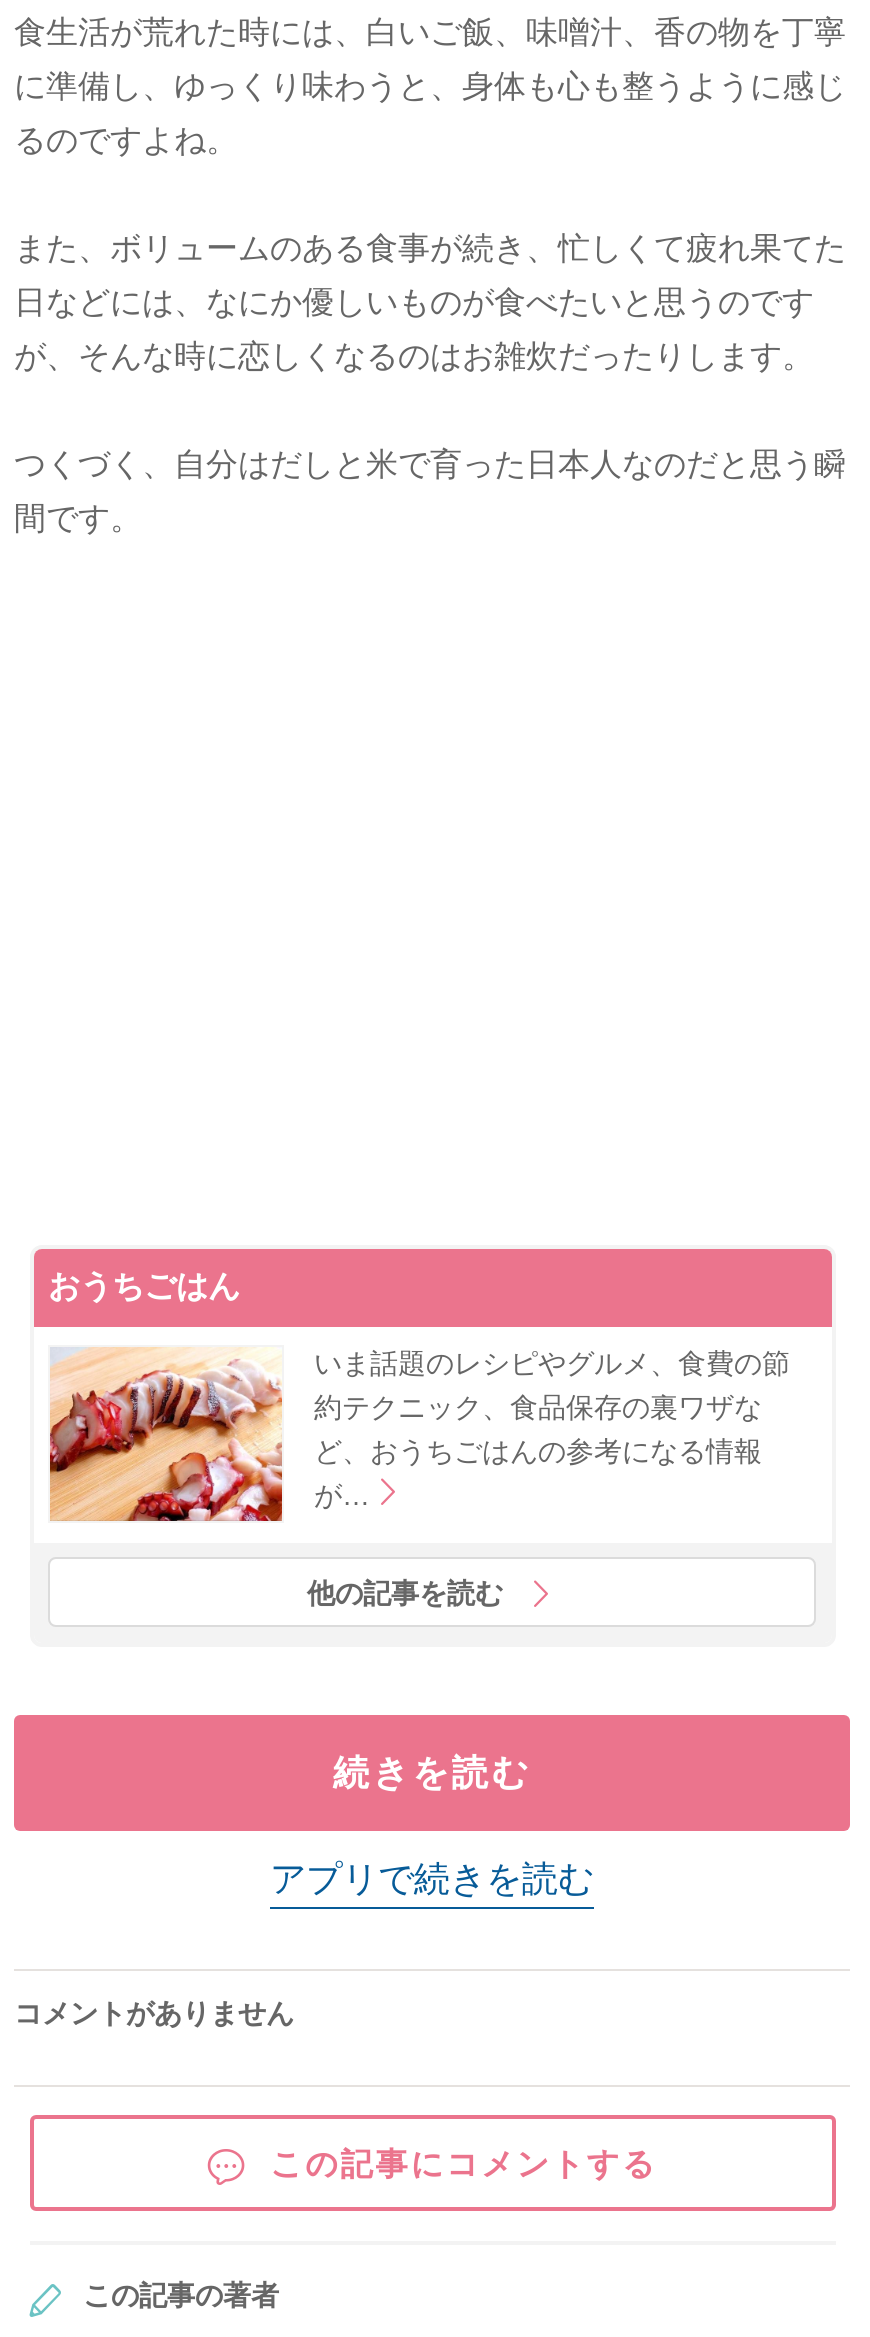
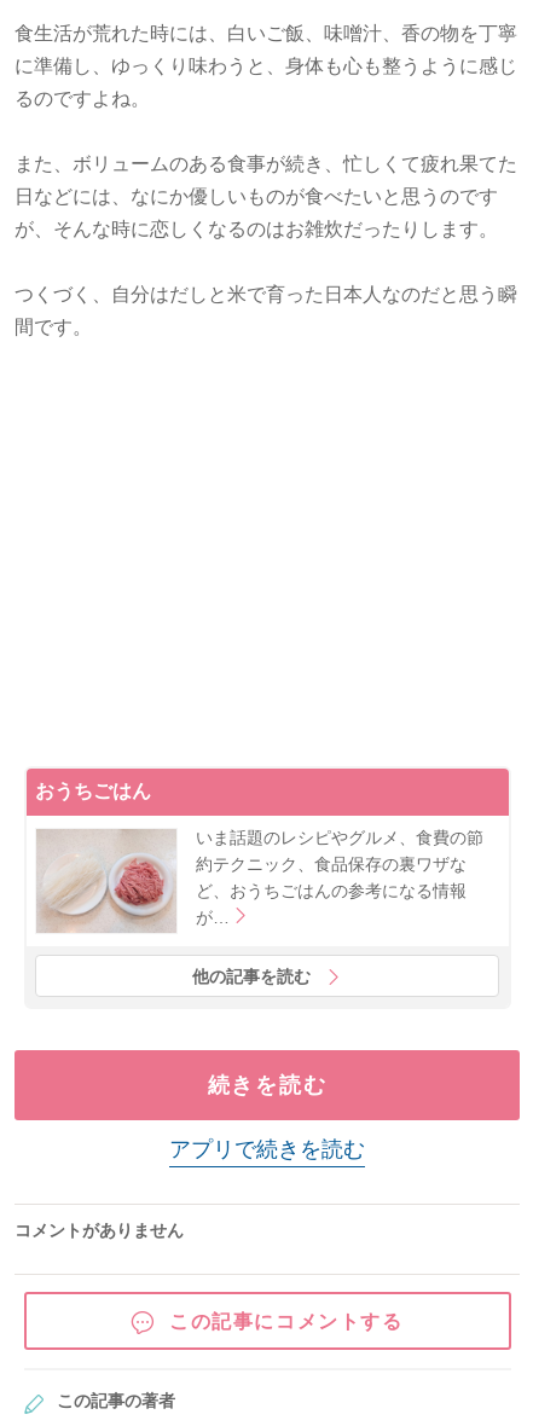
[48,1347,284,1523] [image] -> [36,828,176,933] [image]

